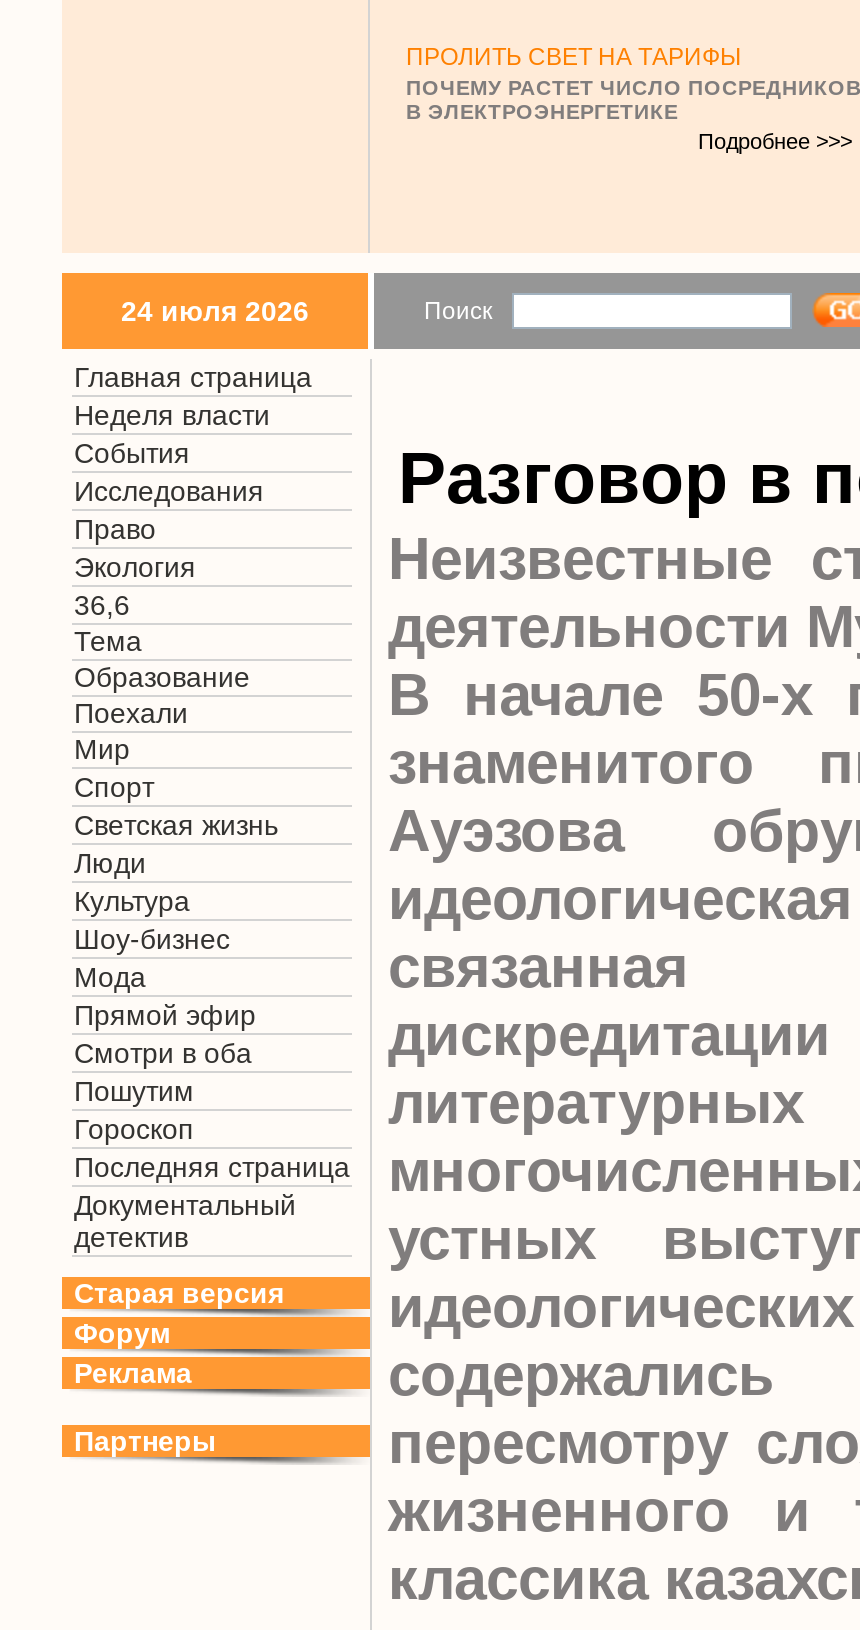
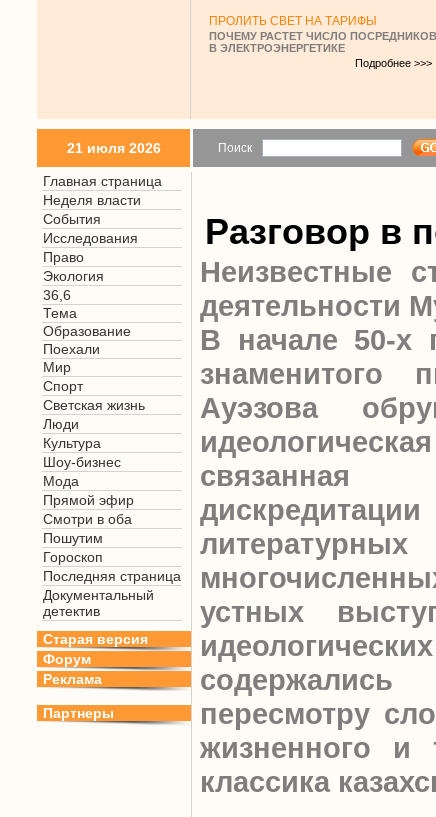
[121,295,309,327] 24 июля 2026 -> [66,140,160,156] 21 июля 2026

